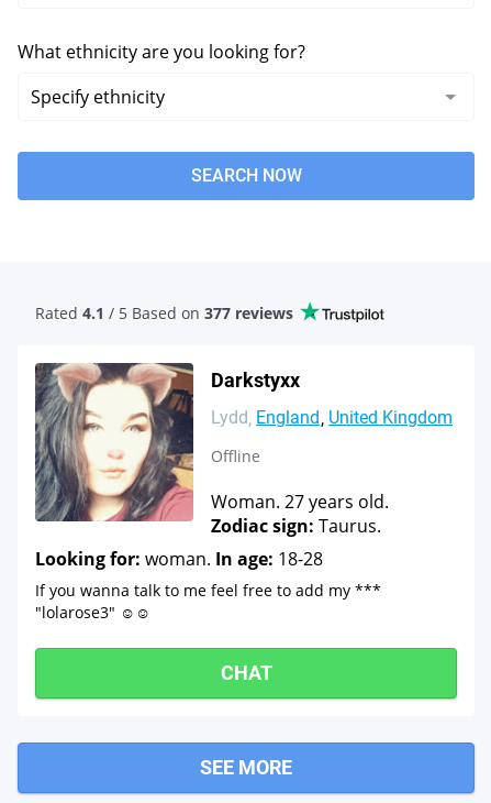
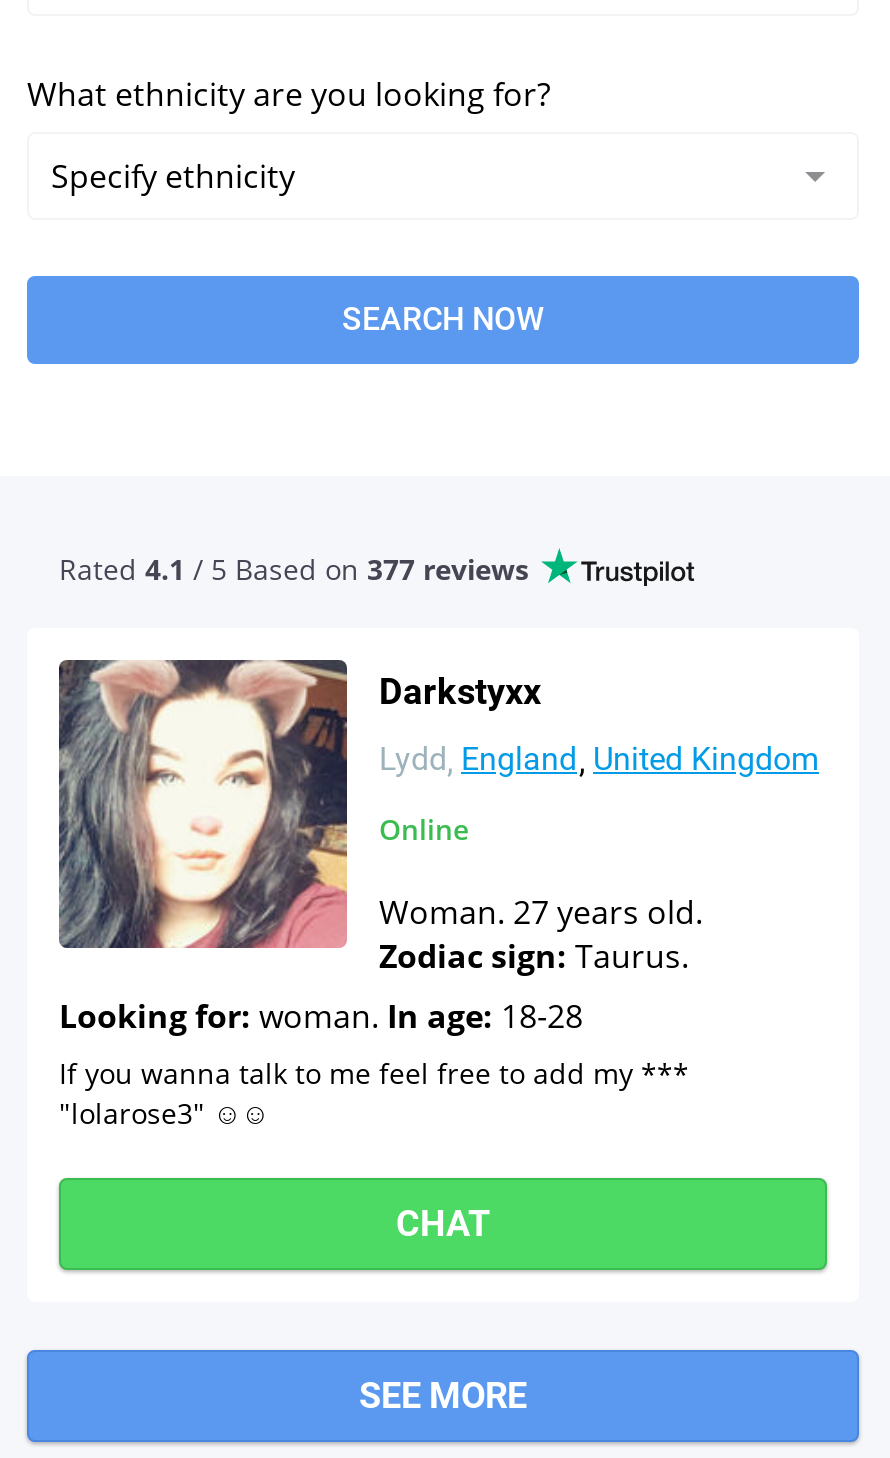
[211,446,260,466] Offline -> [379,810,469,848] Online

